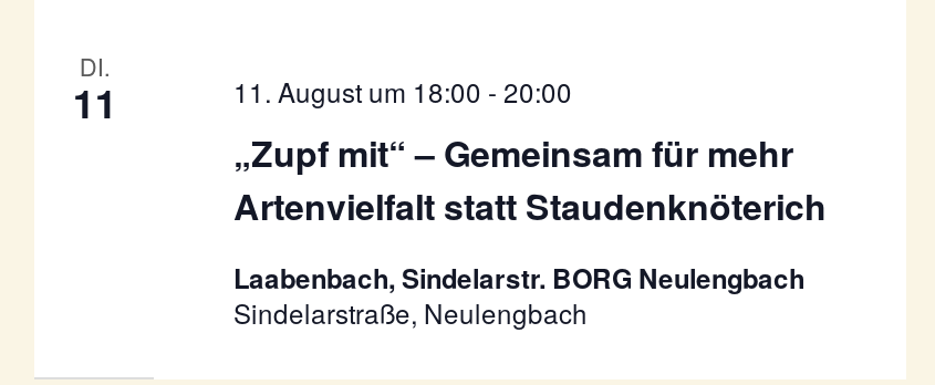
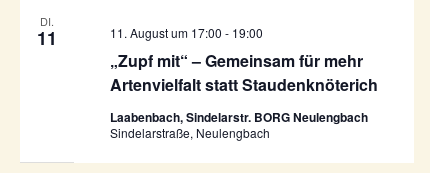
[233,71,572,109] 11. August um 18:00 - 20:00 -> [110,24,263,41] 11. August um 17:00 - 19:00

